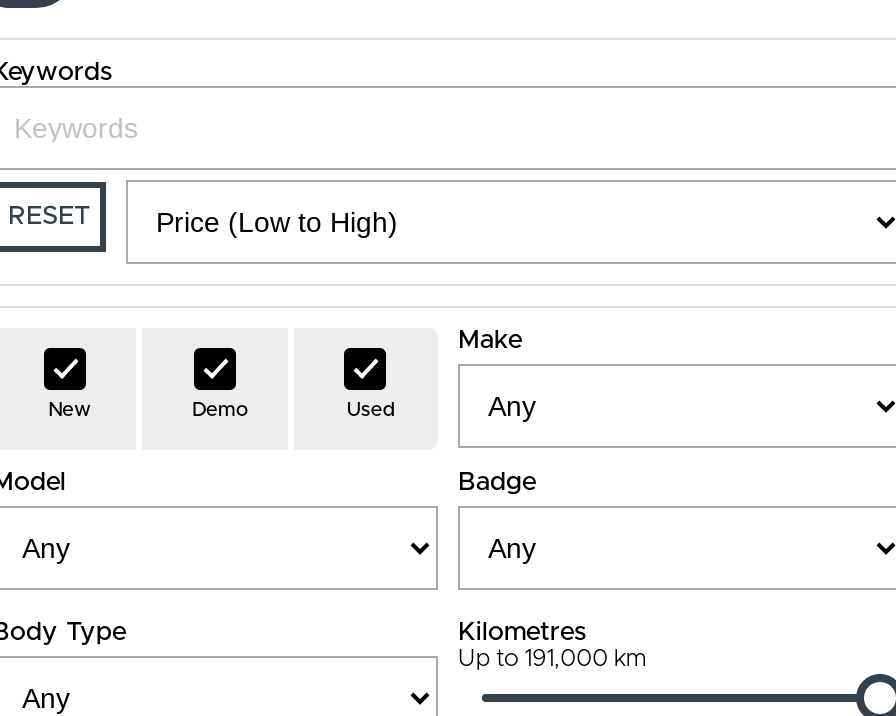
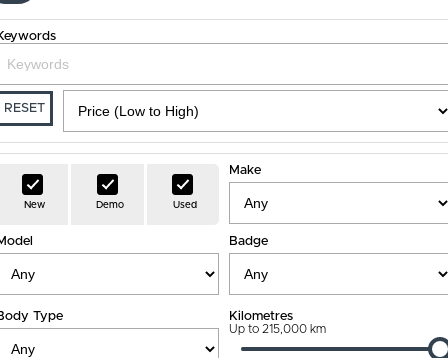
[458,646,646,670] Up to 191,000 km -> [229,323,326,335] Up to 215,000 km

